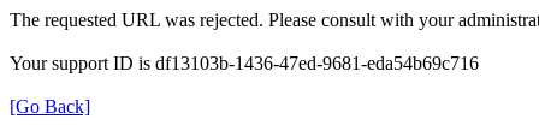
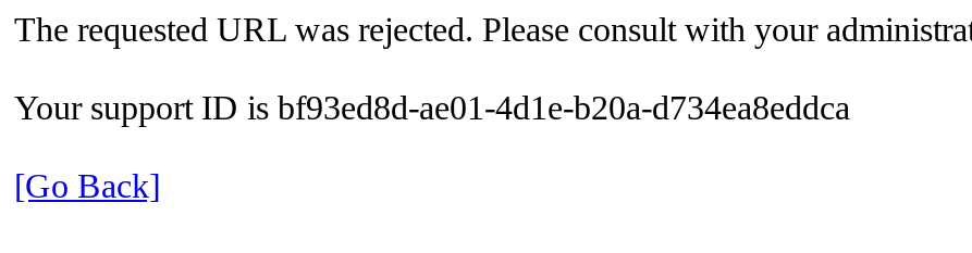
[10,53,479,73] Your support ID is df13103b-1436-47ed-9681-eda54b69c716 -> [14,89,850,126] Your support ID is bf93ed8d-ae01-4d1e-b20a-d734ea8eddca

